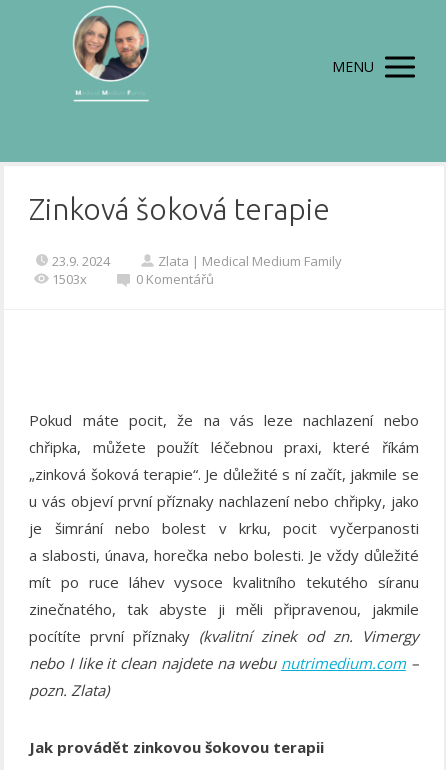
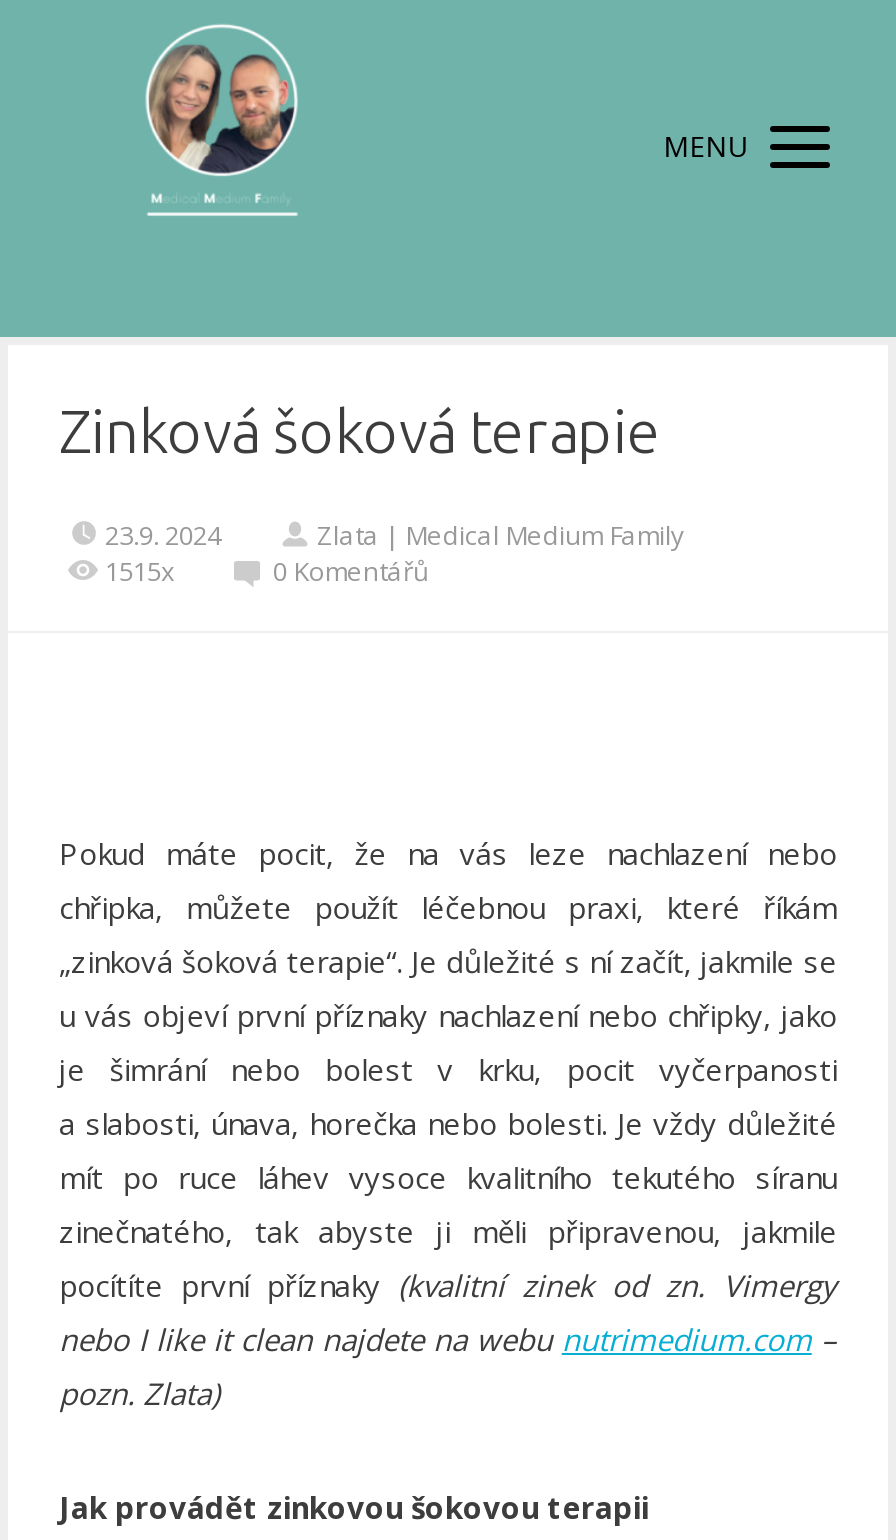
[52,270,87,288] 1503x -> [105,554,175,590] 1515x

